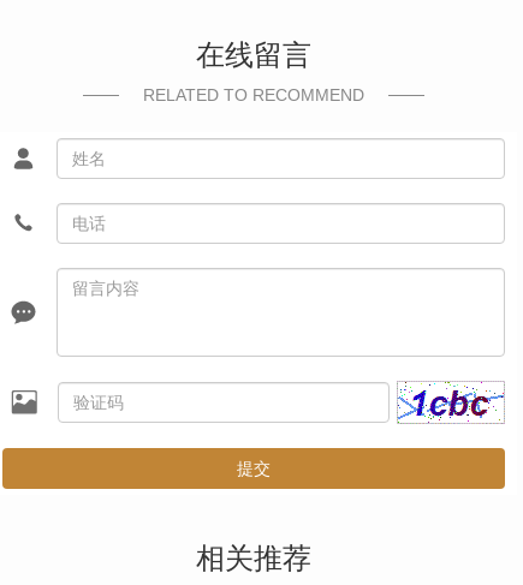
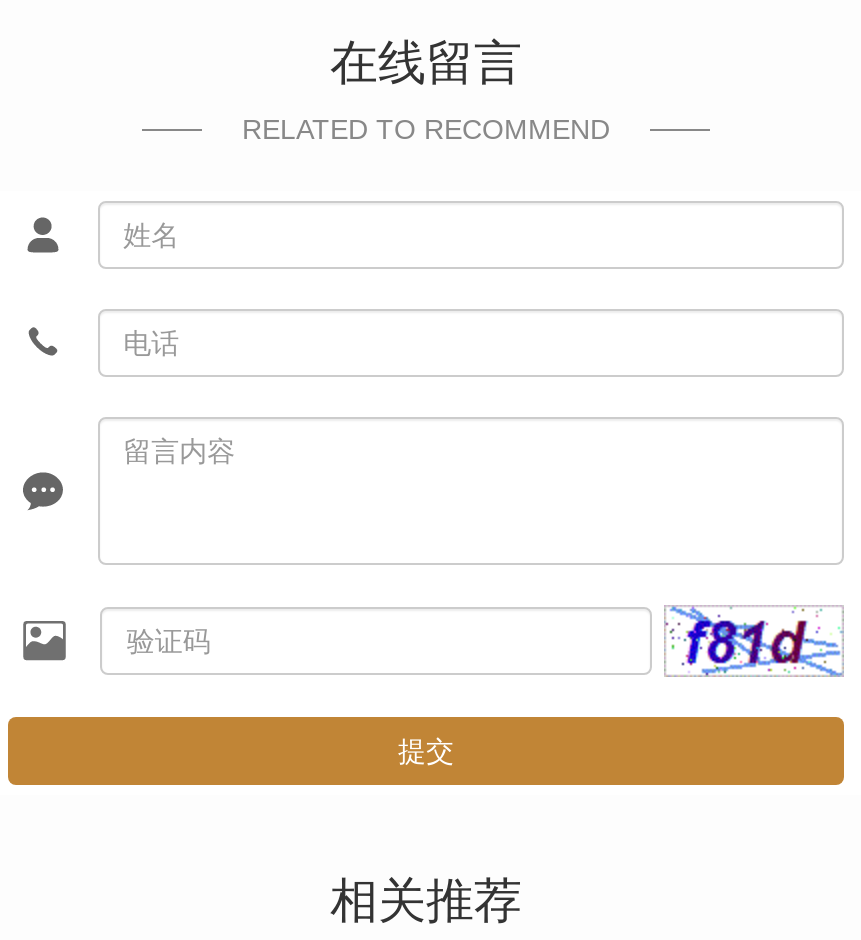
[397,381,504,423] [image] -> [668,605,842,677] [image]

